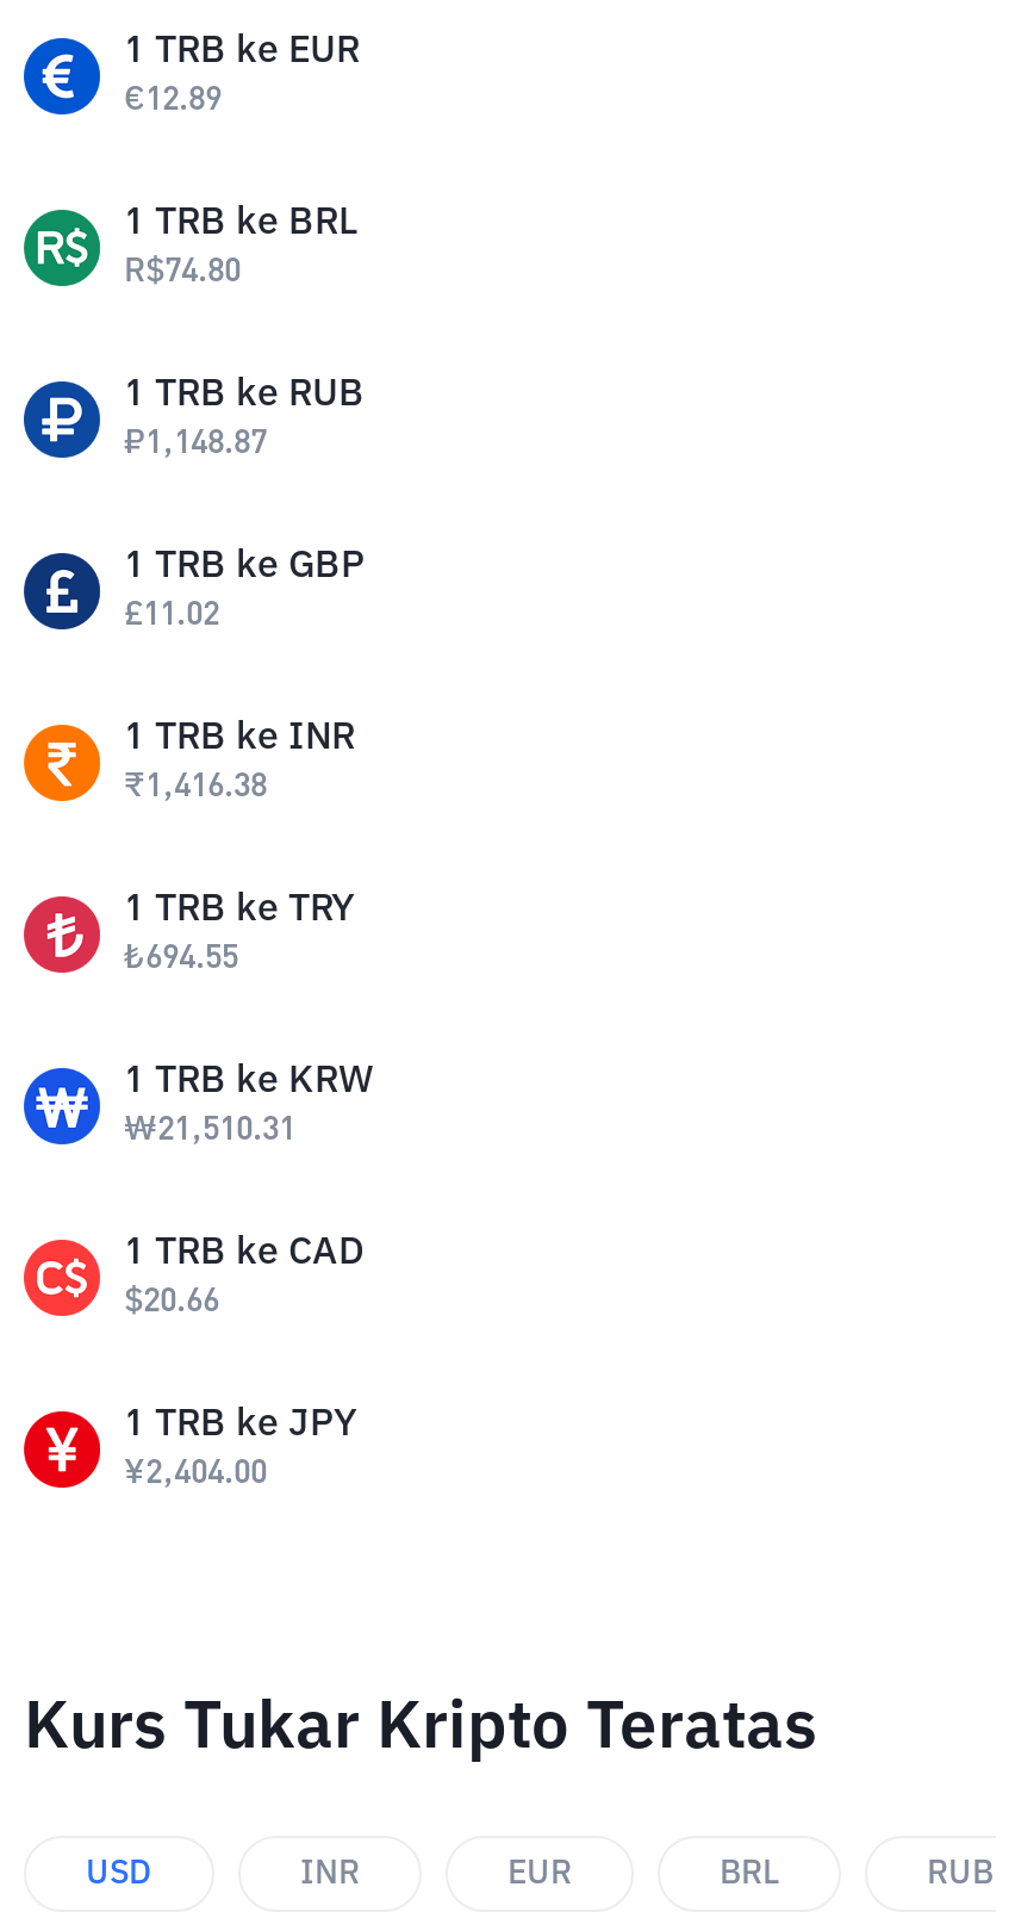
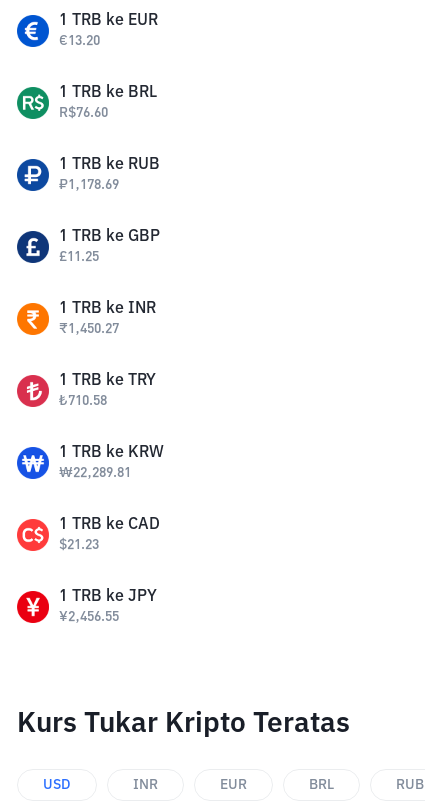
[124,83,222,117] €12.89 -> [59,34,100,48] €13.20
[124,255,241,288] R$74.80 -> [59,106,108,120] R$76.60
[124,427,267,460] ₽1,148.87 -> [59,178,119,192] ₽1,178.69
[124,598,219,632] £11.02 -> [59,250,99,264] £11.25
[124,770,267,803] ₹1,416.38 -> [59,322,119,336] ₹1,450.27
[124,942,238,975] ₺694.55 -> [59,394,107,408] ₺710.58
[124,1113,295,1147] ₩21,510.31 -> [59,466,131,480] ₩22,289.81
[124,1285,219,1318] $20.66 -> [59,538,99,552] $21.23
[124,1457,267,1490] ¥2,404.00 -> [59,610,119,624] ¥2,456.55

